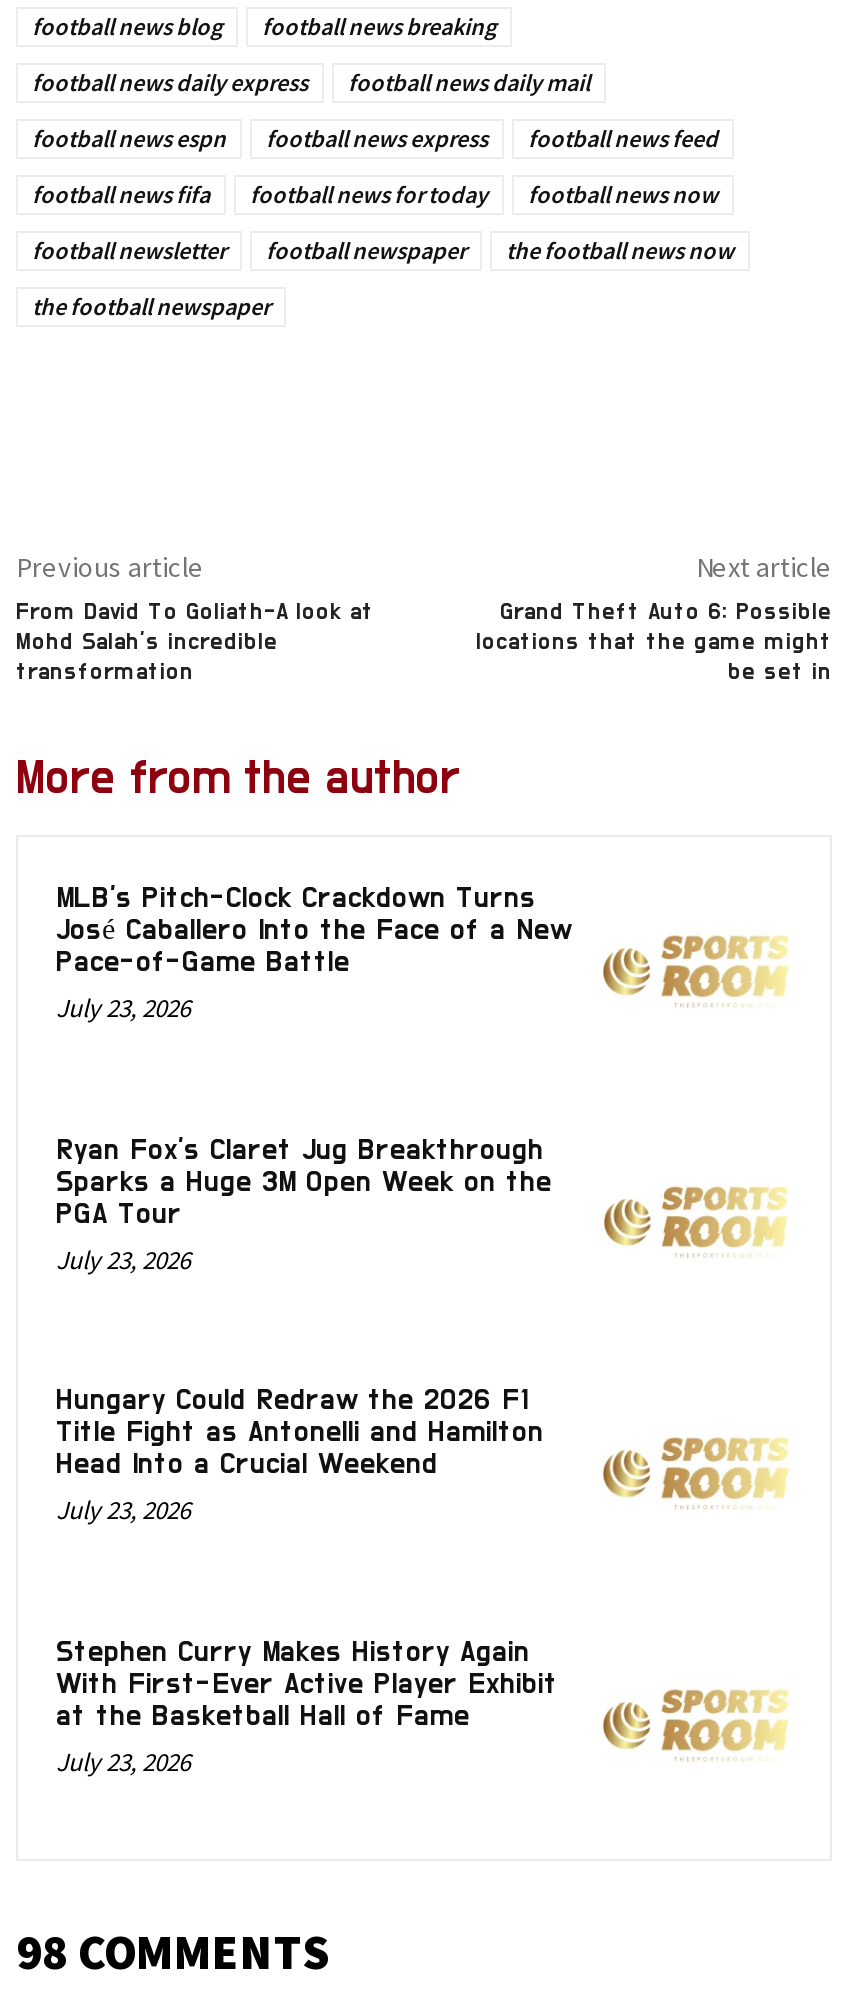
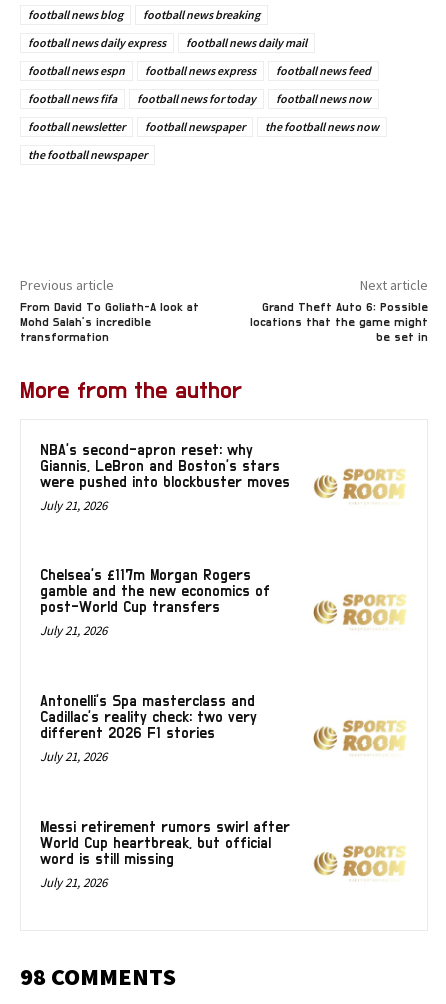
[56,883,572,1025] MLB’s Pitch-Clock Crackdown Turns | José Caballero Into the Face of a New | Pace-of-Game Battle | July 23, 2026 -> [40,443,290,514] NBA’s second-apron reset: why | Giannis, LeBron and Boston’s stars | were pushed into blockbuster moves | July 21, 2026
[56,1134,552,1276] Ryan Fox’s Claret Jug Breakthrough | Sparks a Huge 3M Open Week on the | PGA Tour | July 23, 2026 -> [40,568,270,639] Chelsea’s £117m Morgan Rogers | gamble and the new economics of | post-World Cup transfers | July 21, 2026
[56,1385,544,1527] Hungary Could Redraw the 2026 F1 | Title Fight as Antonelli and Hamilton | Head Into a Crucial Weekend | July 23, 2026 -> [40,694,257,765] Antonelli’s Spa masterclass and | Cadillac’s reality check: two very | different 2026 F1 stories | July 21, 2026
[56,1637,558,1779] Stephen Curry Makes History Again | With First-Ever Active Player Exhibit | at the Basketball Hall of Fame | July 23, 2026 -> [40,820,290,891] Messi retirement rumors swirl after | World Cup heartbreak, but official | word is still missing | July 21, 2026

